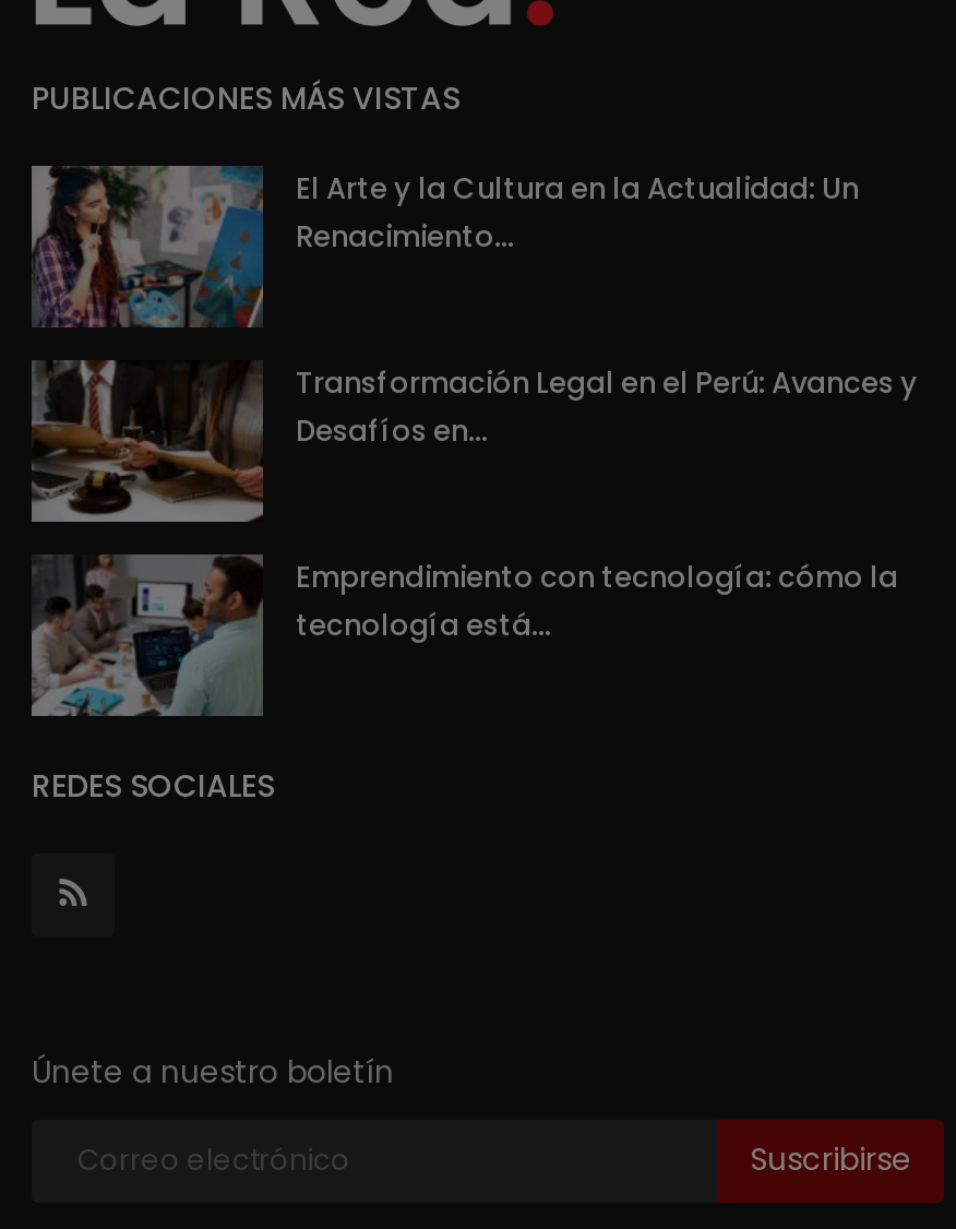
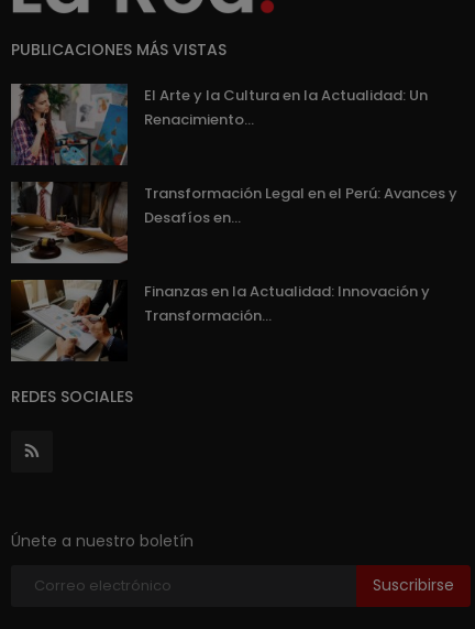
[29,552,898,718] [image] | Emprendimiento con tecnología: cómo la | tecnología está... -> [11,279,430,362] [image] | Finanzas en la Actualidad: Innovación y | Transformación...

